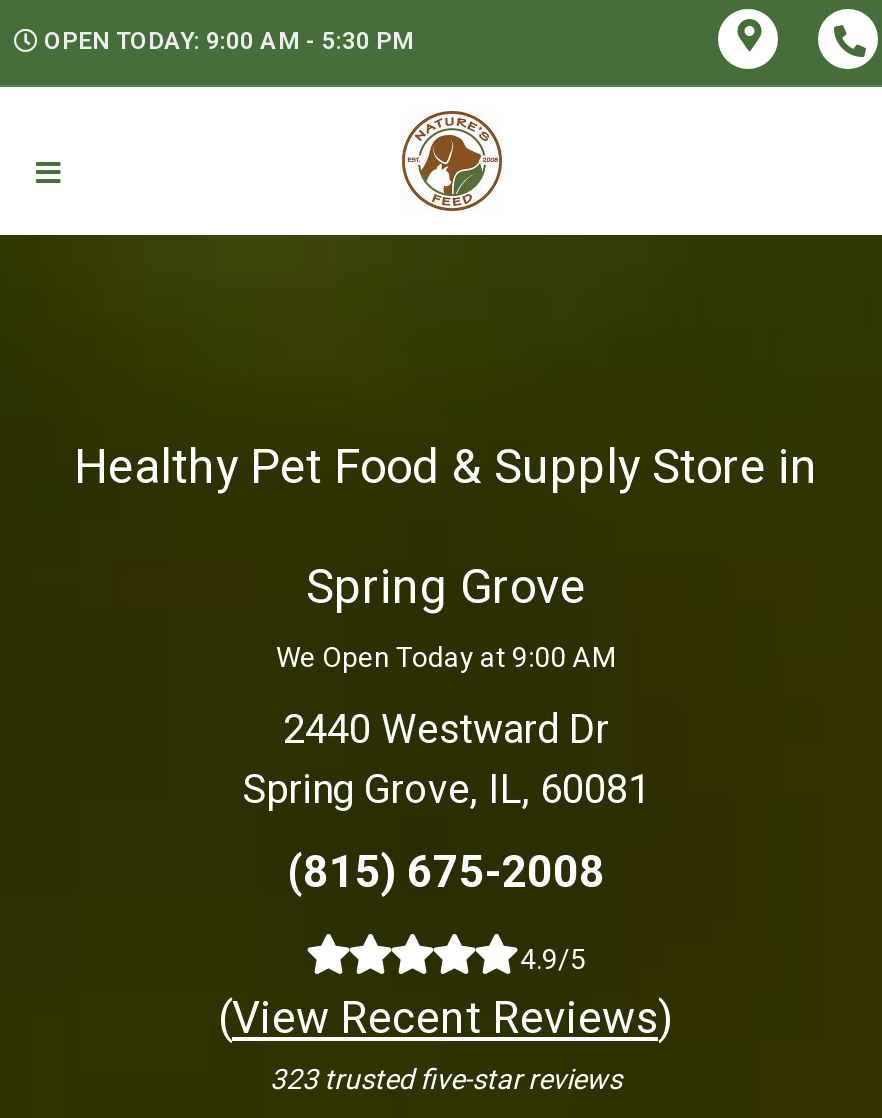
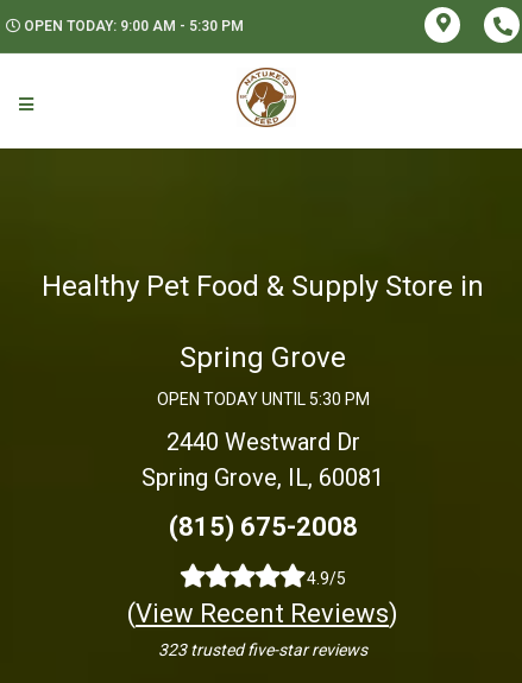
[276,640,616,672] We Open Today at 9:00 AM -> [156,389,369,408] OPEN TODAY UNTIL 5:30 PM

